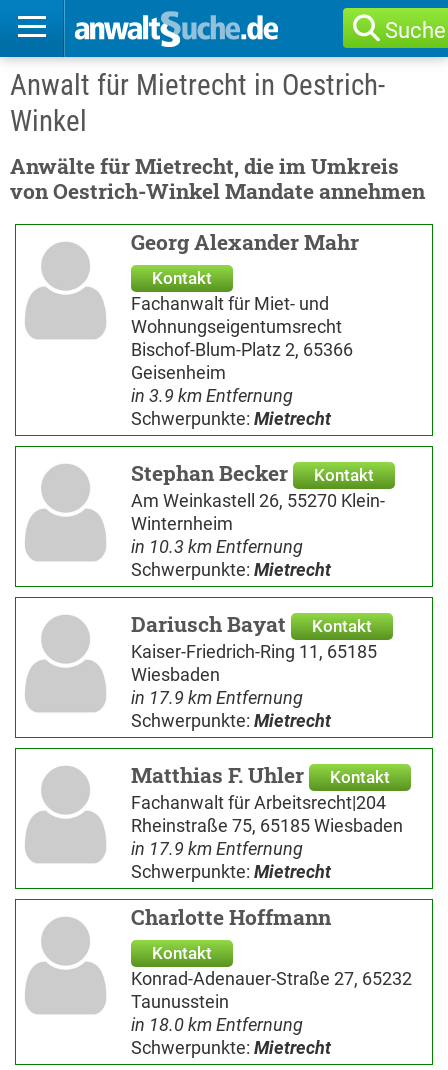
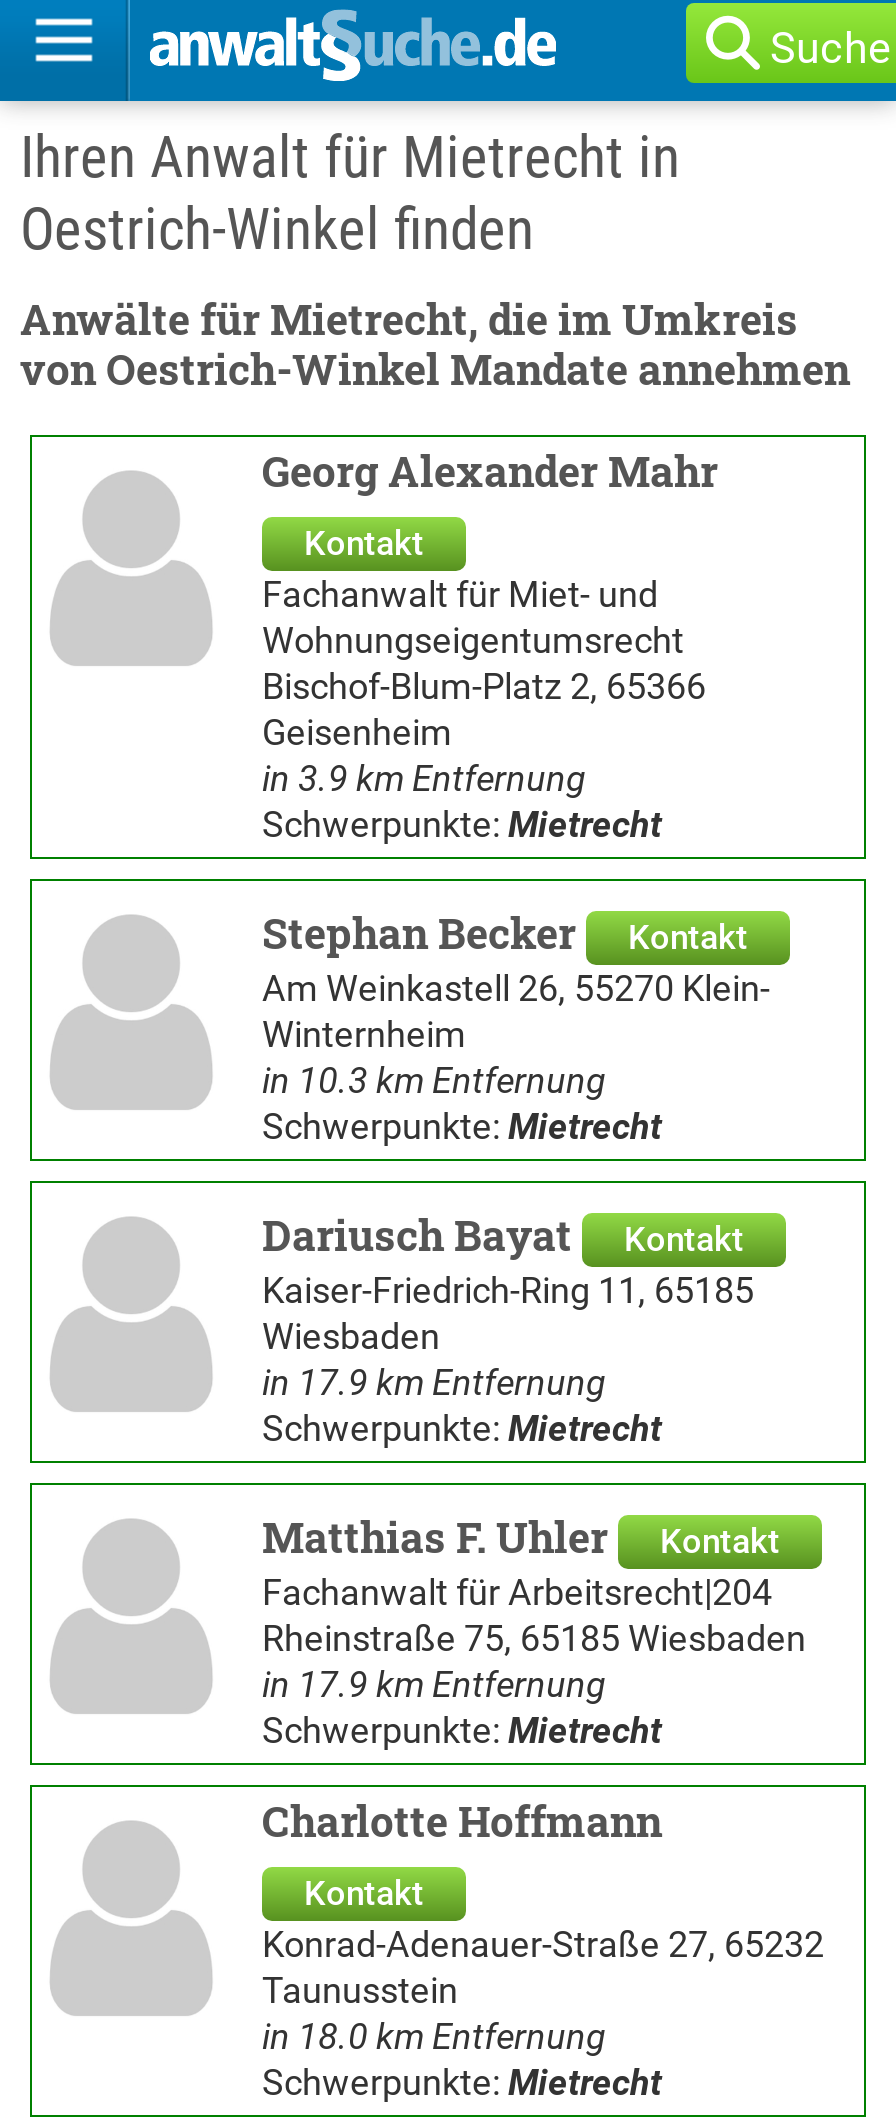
[10,68,385,138] Anwalt für Mietrecht in Oestrich- | Winkel -> [20,123,680,263] Ihren Anwalt für Mietrecht in | Oestrich-Winkel finden

